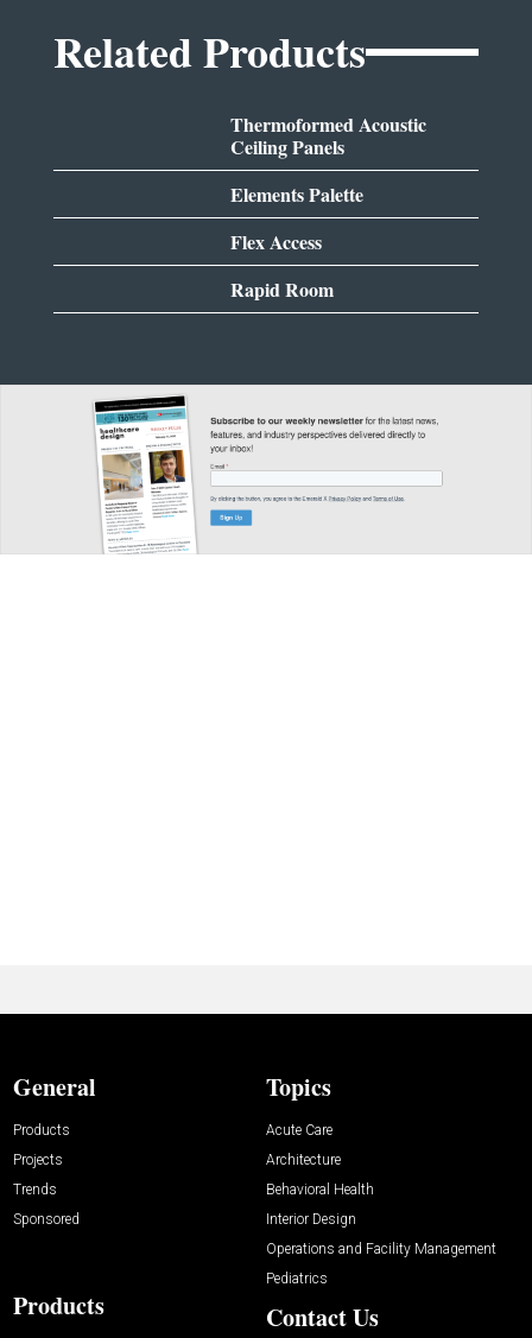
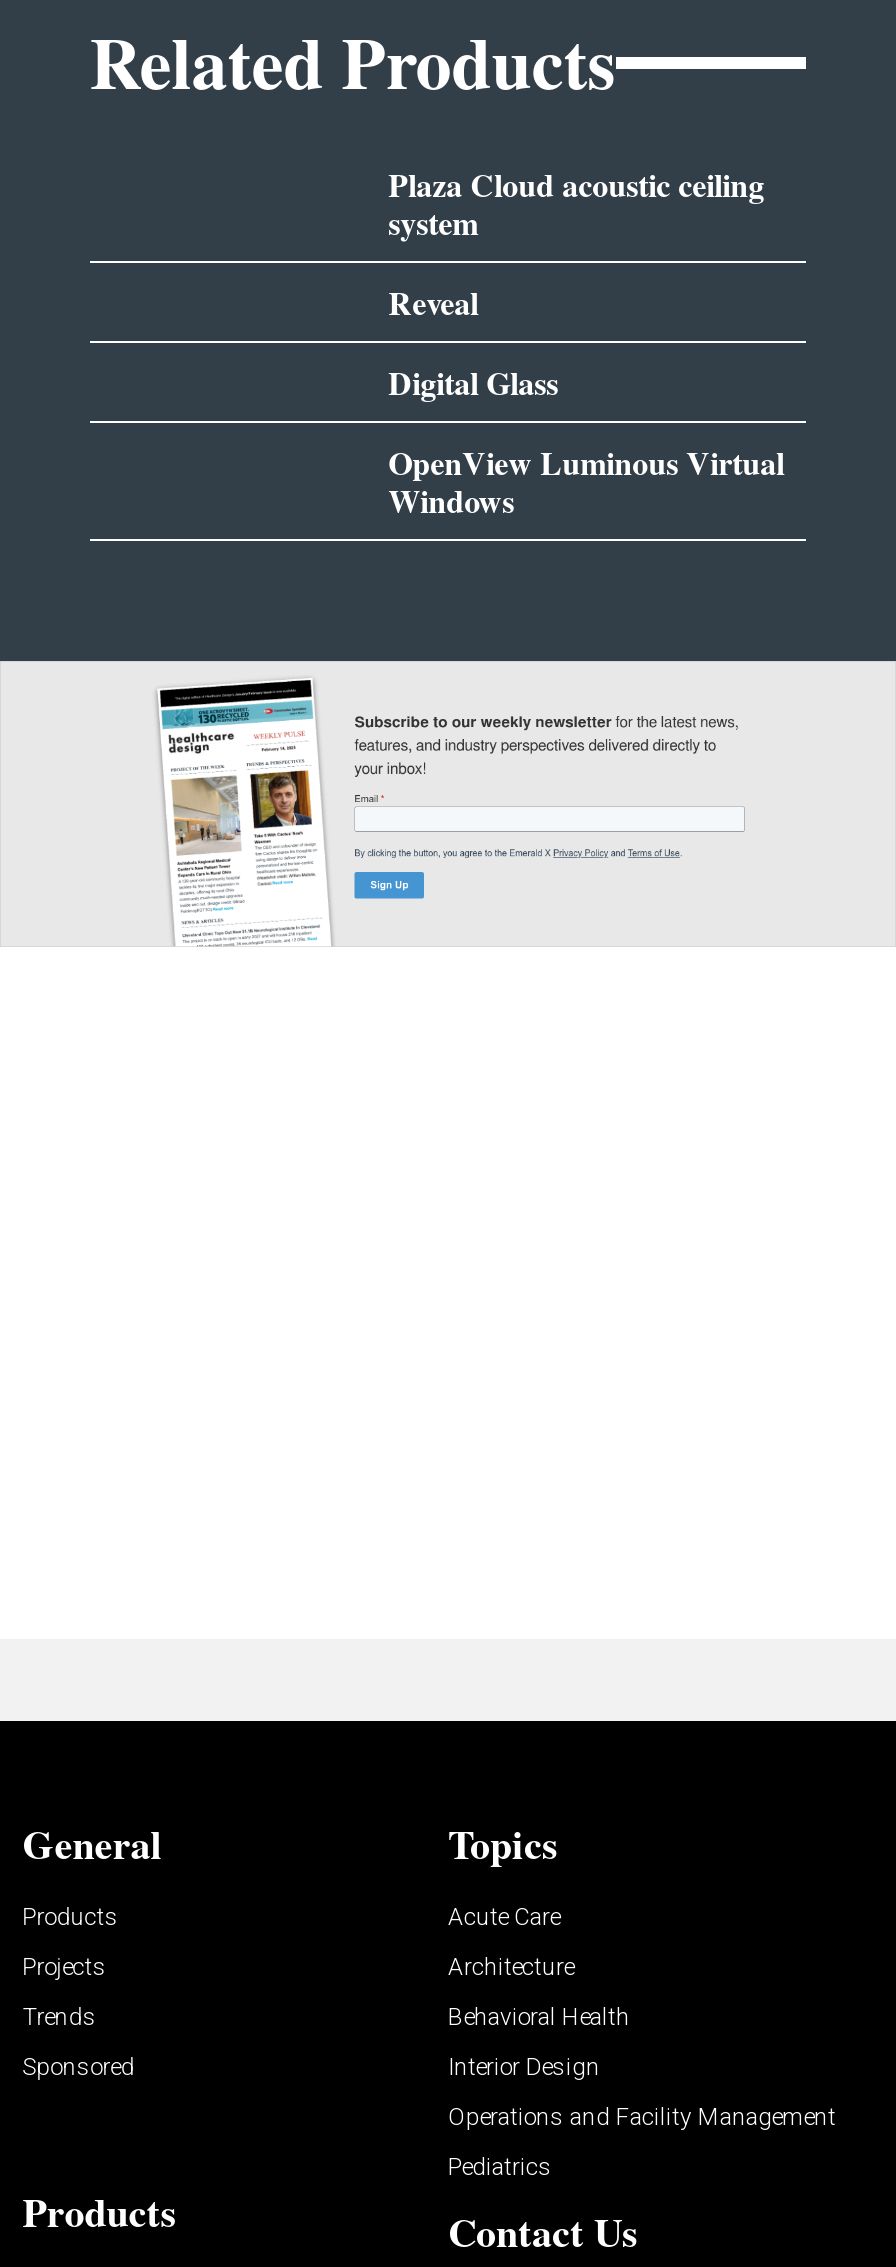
[230,111,426,161] Thermoformed Acoustic | Ceiling Panels -> [388,161,764,245] Plaza Cloud acoustic ceiling | system
[230,181,363,208] Elements Palette -> [388,279,478,325] Reveal
[230,228,322,255] Flex Access -> [388,359,558,405] Digital Glass
[230,276,334,303] Rapid Room -> [388,439,784,523] OpenView Luminous Virtual | Windows

